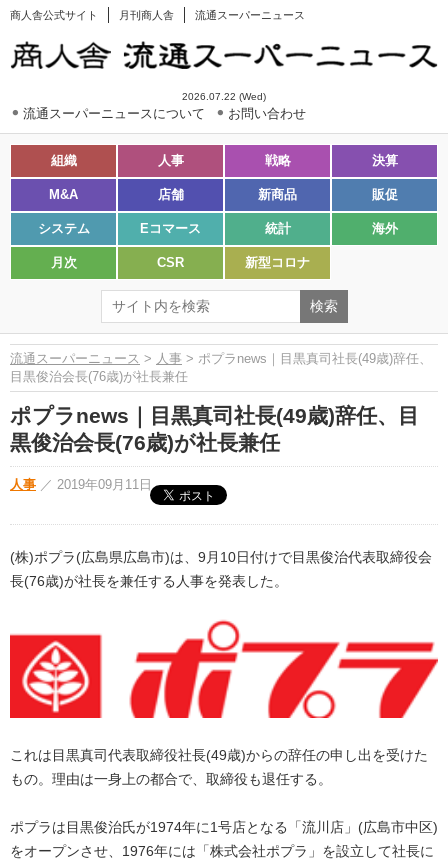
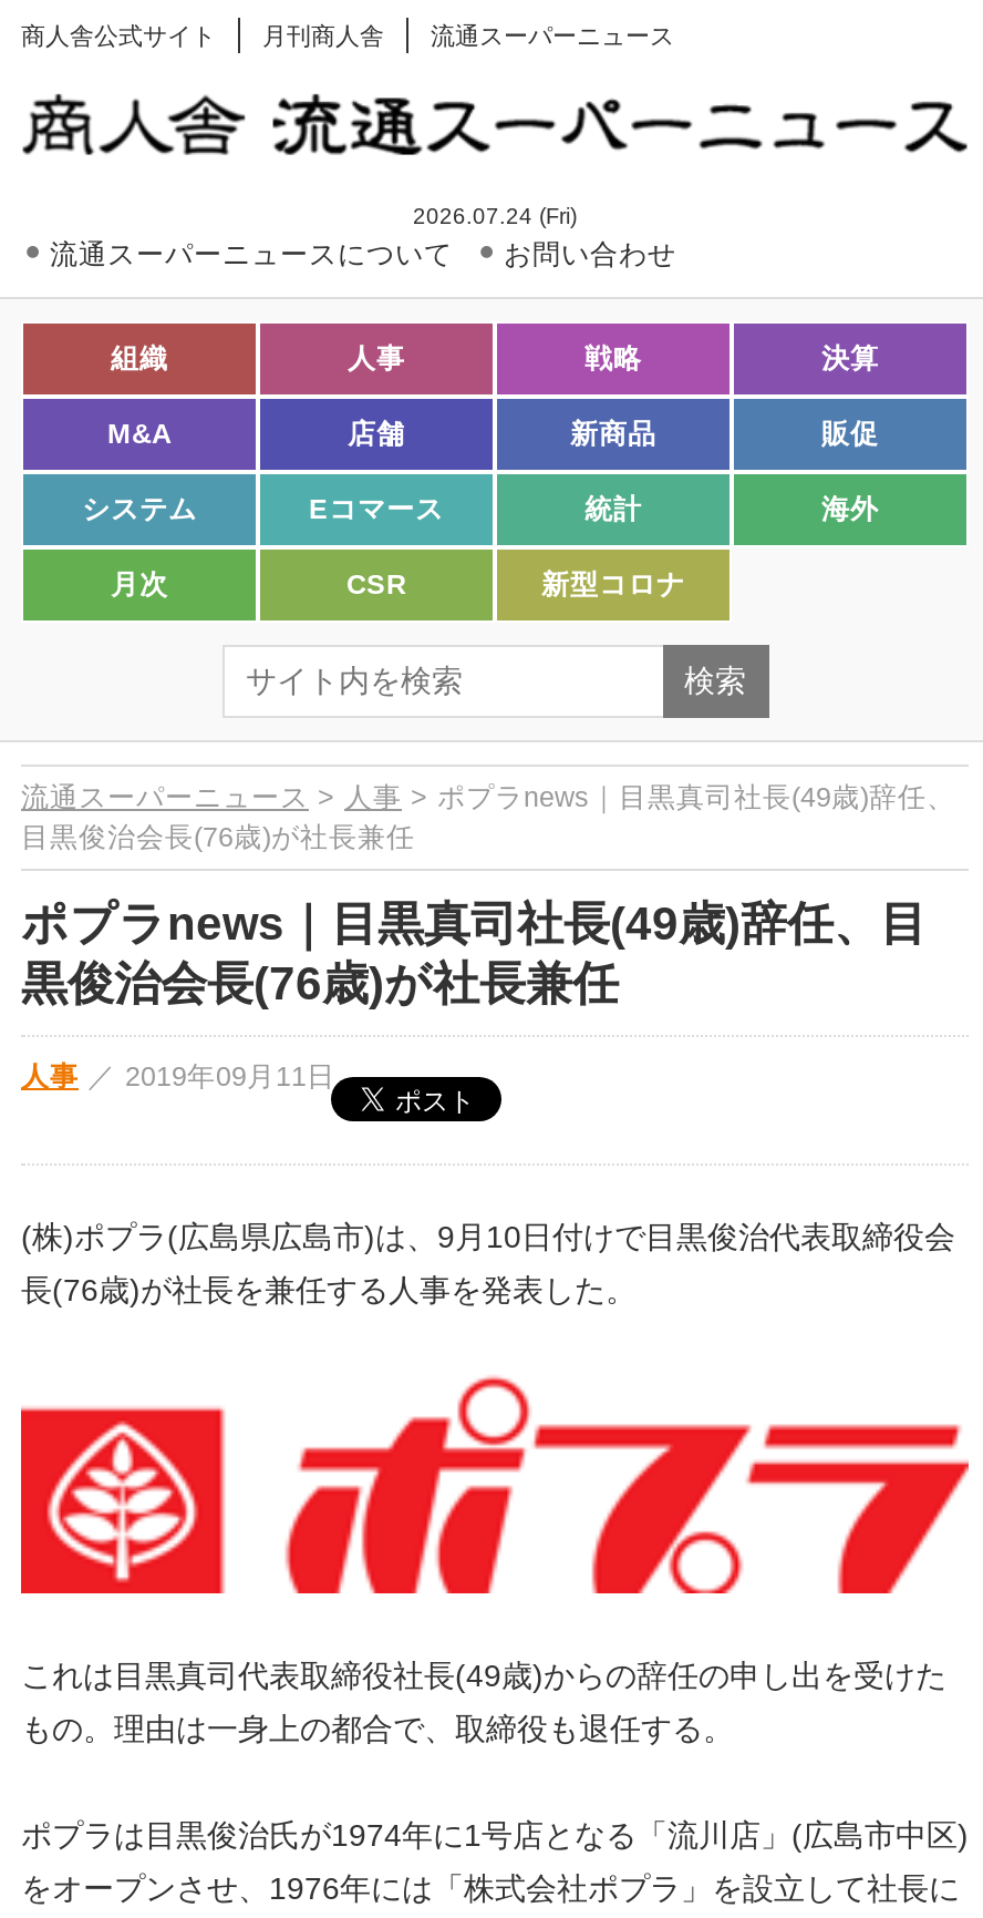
[182,91,266,102] 2026.07.22 (Wed) -> [413,204,577,229] 2026.07.24 (Fri)

